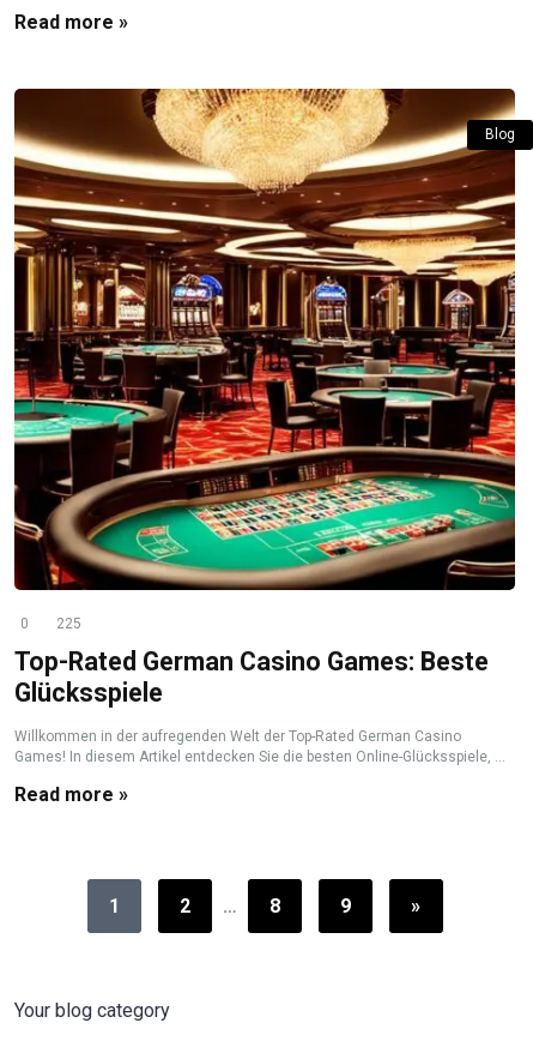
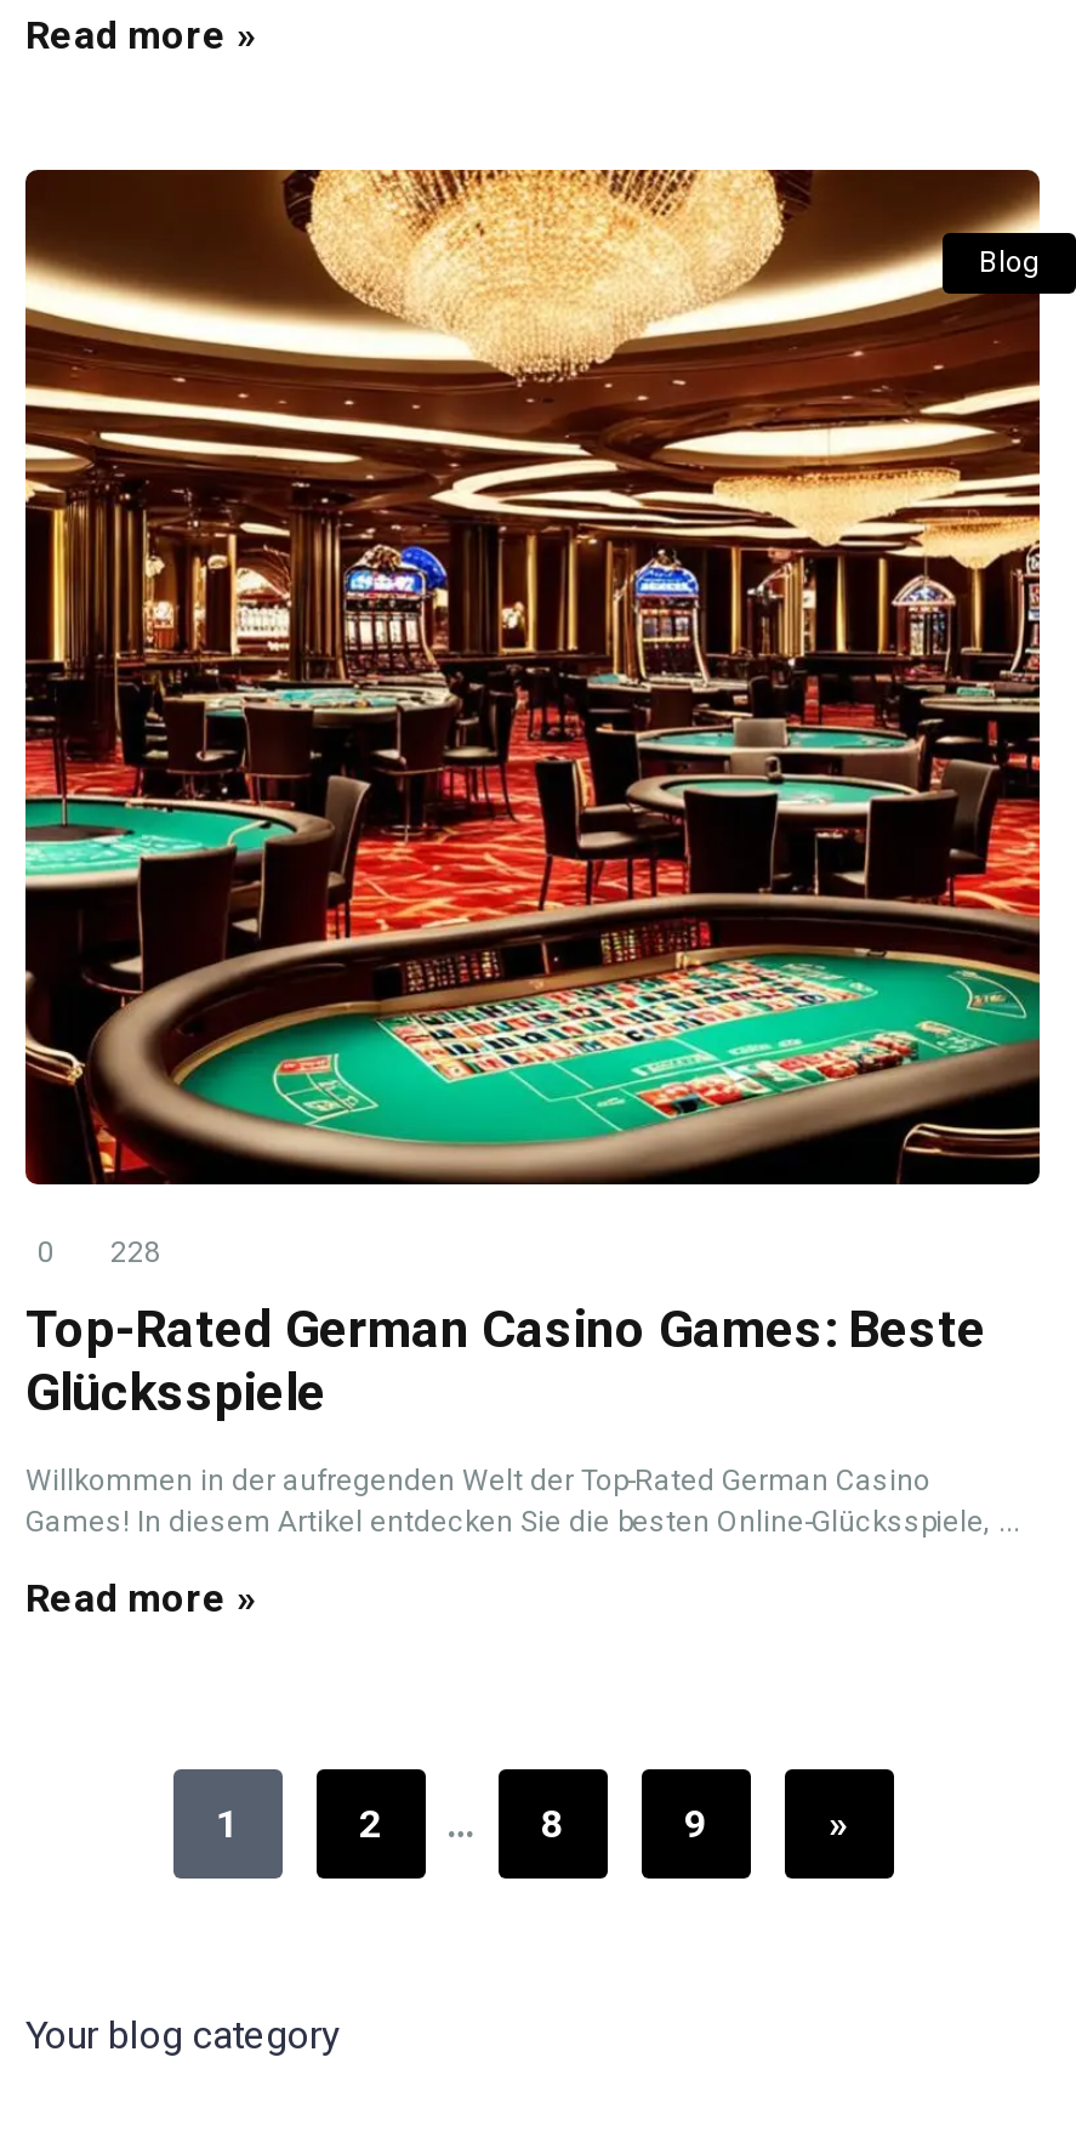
[20,615,81,632] 0 225 -> [38,1235,161,1269] 0 228

